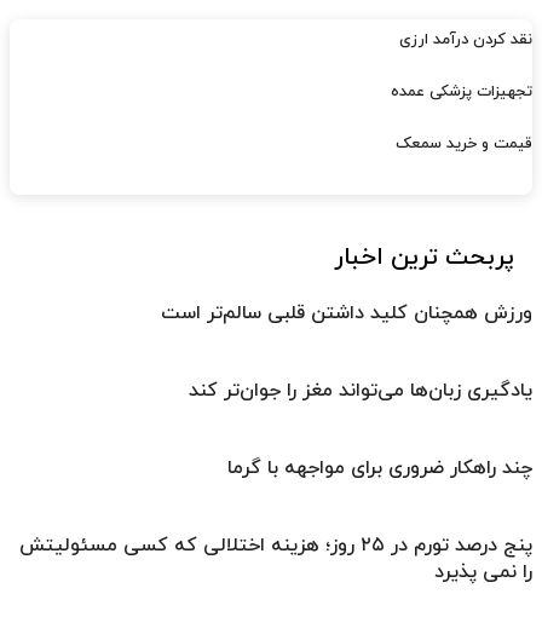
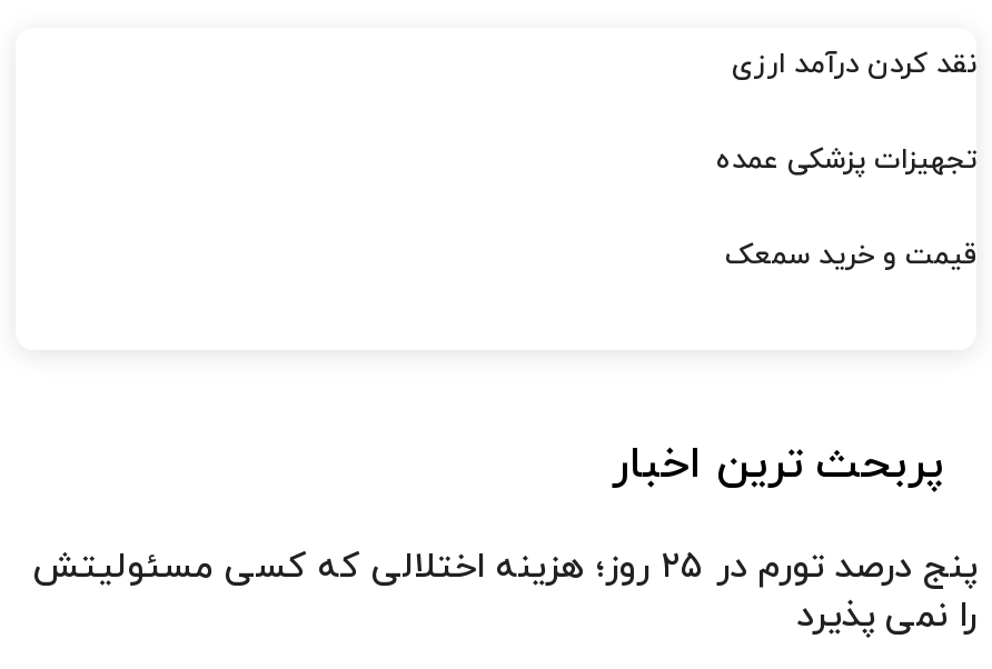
[161,300,532,482] ورزش همچنان کلید داشتن قلبی سالم‌تر است | یادگیری زبان‌ها می‌تواند مغز را جوان‌تر کند | چند راهکار ضروری برای مواجهه با گرما -> none

